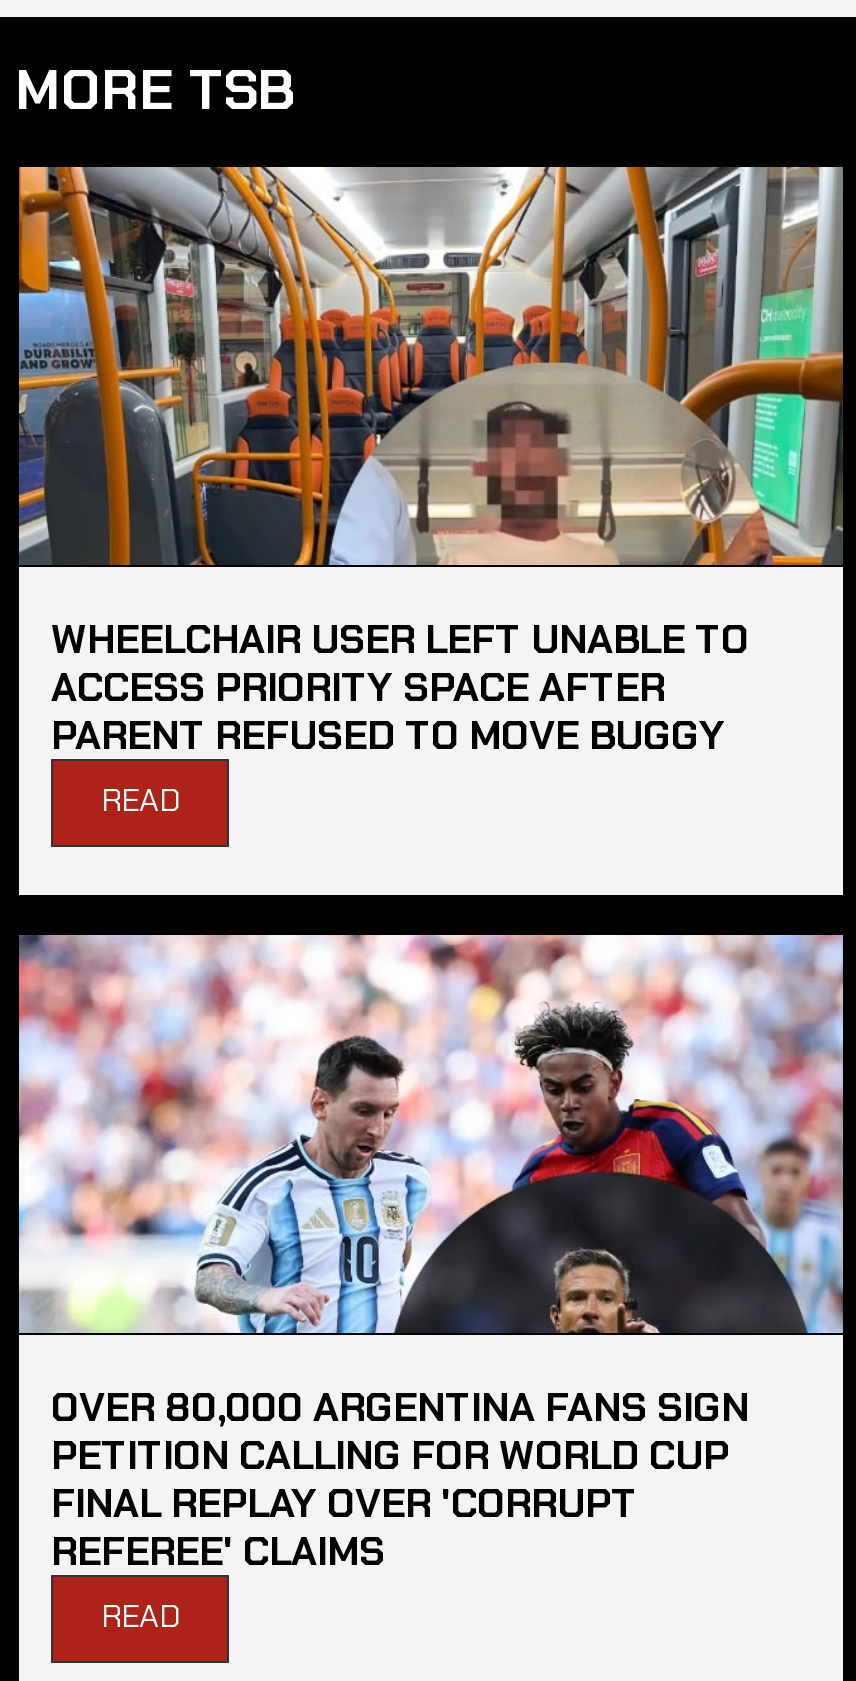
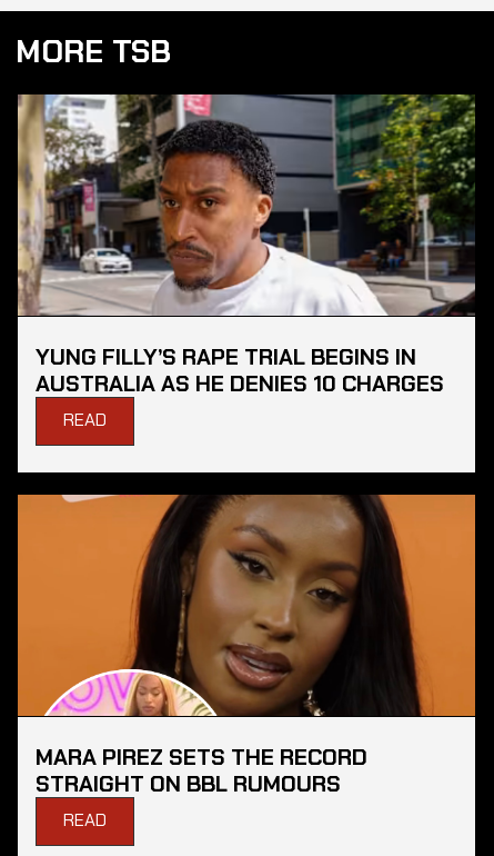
[17,165,845,761] [image] | WHEELCHAIR USER LEFT UNABLE TO | ACCESS PRIORITY SPACE AFTER | PARENT REFUSED TO MOVE BUGGY -> [17,93,475,398] [image] | YUNG FILLY’S RAPE TRIAL BEGINS IN | AUSTRALIA AS HE DENIES 10 CHARGES
[17,933,845,1577] [image] | OVER 80,000 ARGENTINA FANS SIGN | PETITION CALLING FOR WORLD CUP | FINAL REPLAY OVER 'CORRUPT | REFEREE' CLAIMS -> [17,494,476,798] [image] | MARA PIREZ SETS THE RECORD | STRAIGHT ON BBL RUMOURS

